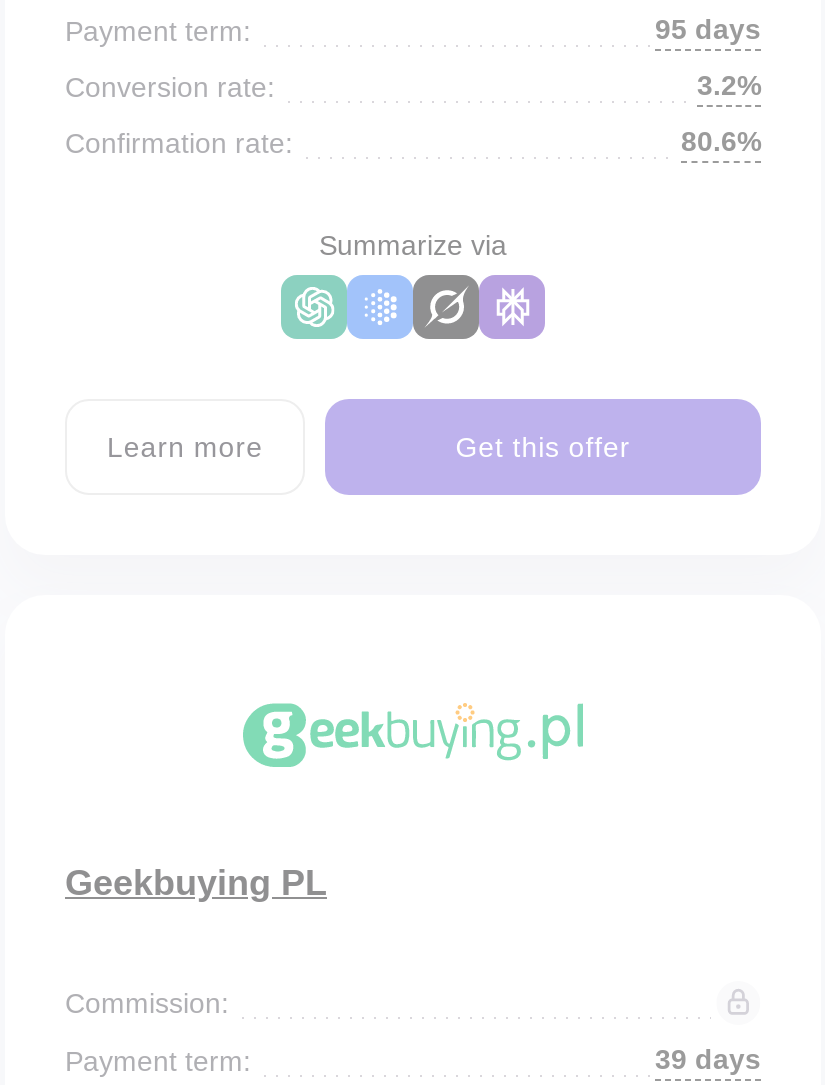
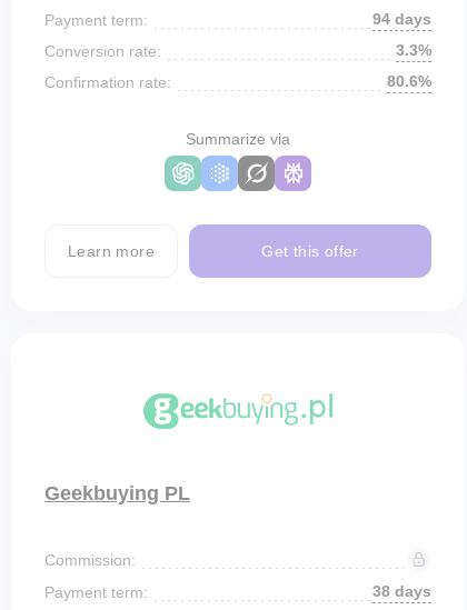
[655,13,761,45] 95 days -> [372,10,431,28] 94 days
[697,69,761,101] 3.2% -> [396,41,431,59] 3.3%
[655,1043,761,1075] 39 days -> [372,582,431,600] 38 days

